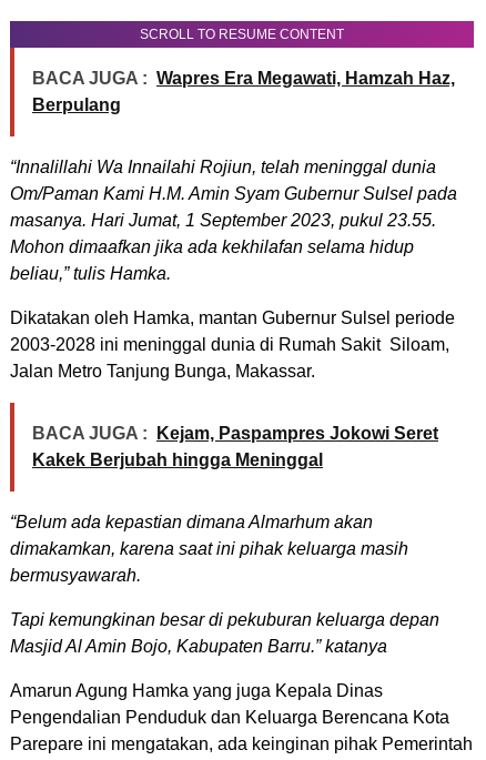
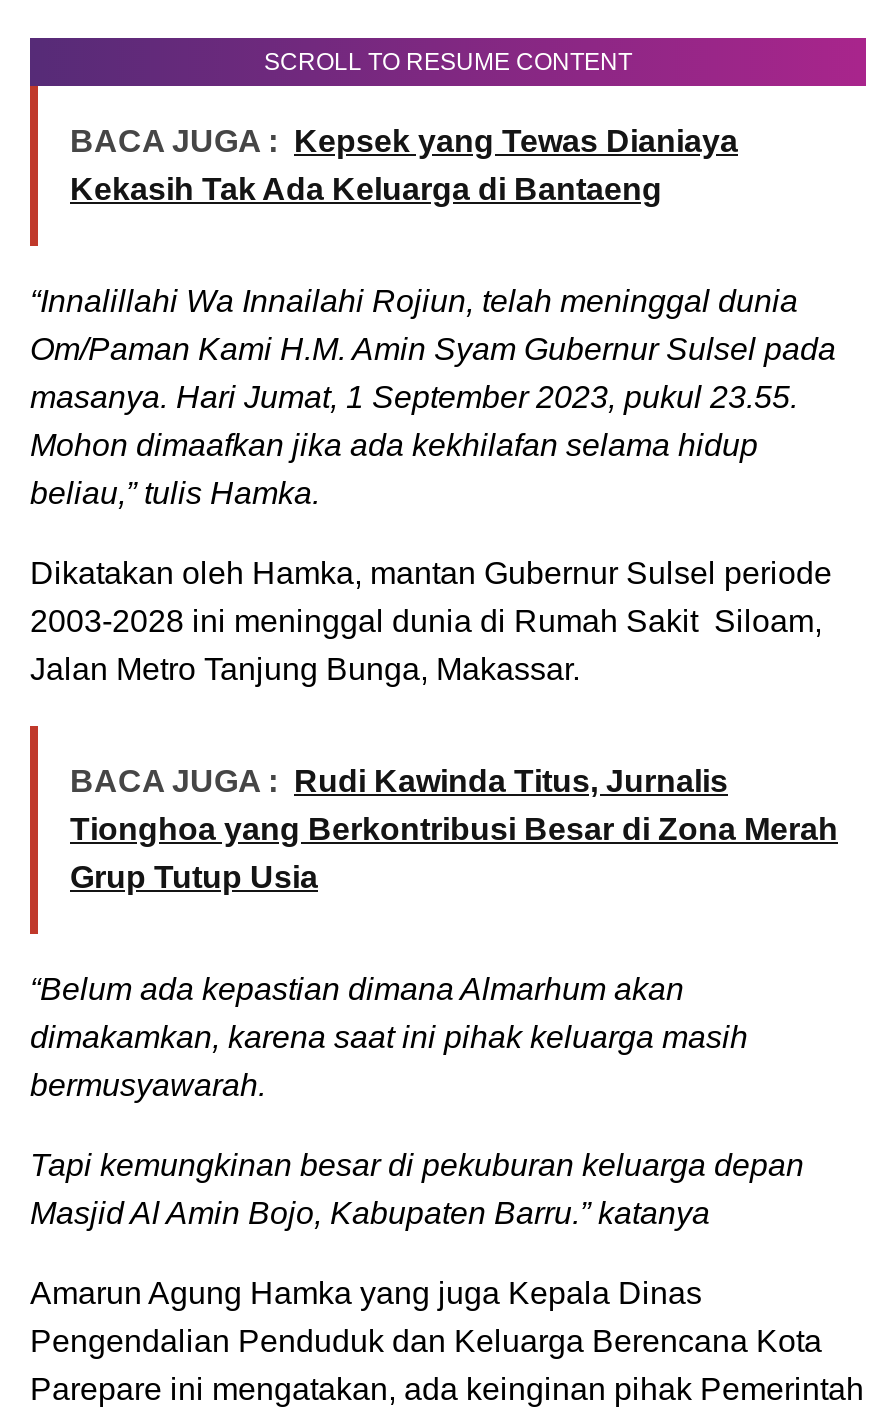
[32,69,455,115] BACA JUGA : Wapres Era Megawati, Hamzah Haz, | Berpulang -> [70,125,738,207] BACA JUGA : Kepsek yang Tewas Dianiaya | Kekasih Tak Ada Keluarga di Bantaeng
[32,424,438,470] BACA JUGA : Kejam, Paspampres Jokowi Seret | Kakek Berjubah hingga Meninggal -> [70,765,838,895] BACA JUGA : Rudi Kawinda Titus, Jurnalis | Tionghoa yang Berkontribusi Besar di Zona Merah | Grup Tutup Usia

